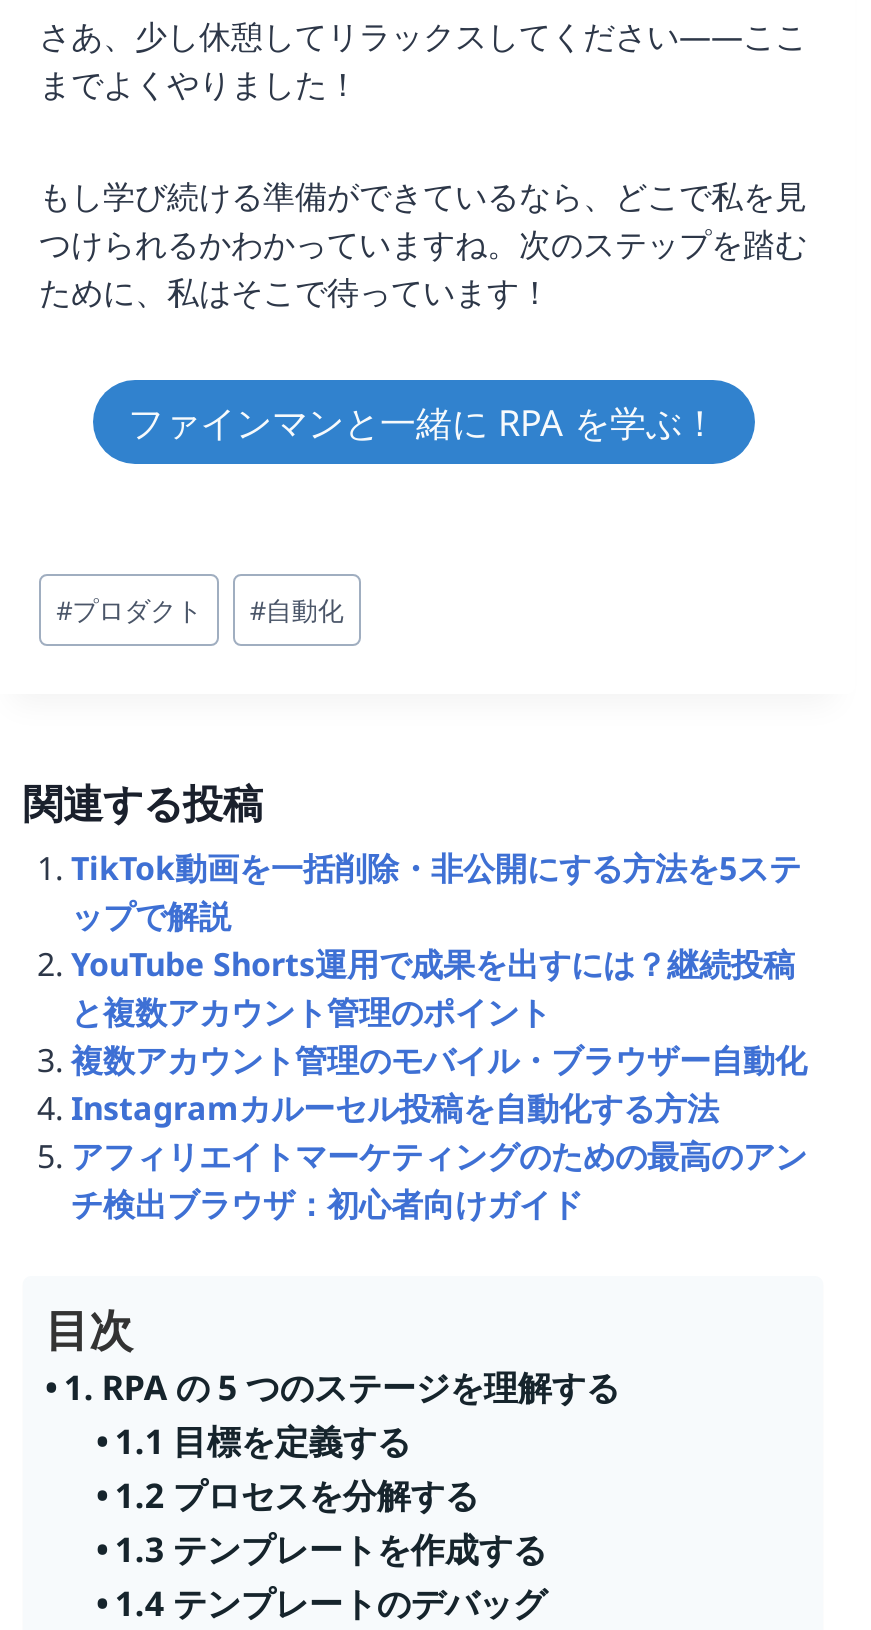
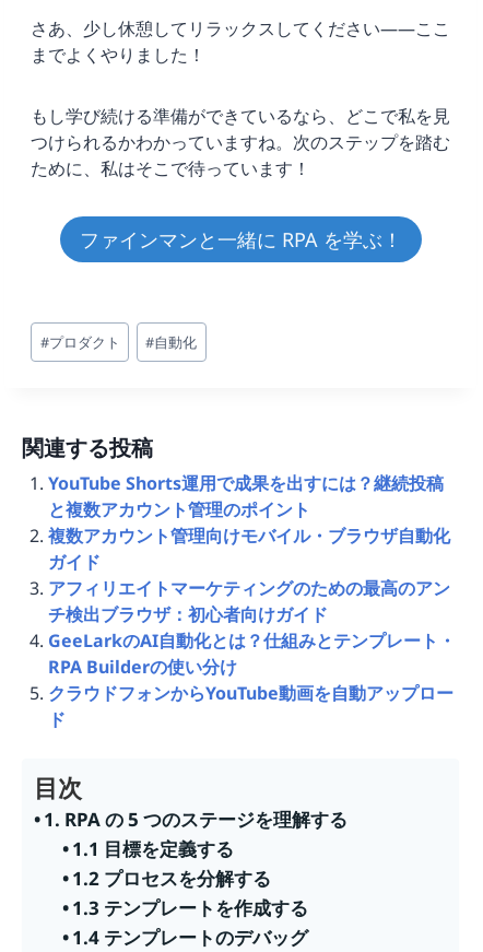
[71,846,801,938] TikTok動画を一括削除・非公開にする方法を5ステ | ップで解説 -> none
moved [71,942,795,1034] -> [48,471,444,521]: YouTube Shorts運用で成果を出すには？継続投稿 | と複数アカウント管理のポイント
[71,1038,807,1130] 複数アカウント管理のモバイル・ブラウザー自動化 | Instagramカルーセル投稿を自動化する方法 -> [48,523,450,574] 複数アカウント管理向けモバイル・ブラウザ自動化 | ガイド
moved [71,1134,807,1226] -> [48,576,450,626]: アフィリエイトマーケティングのための最高のアン | チ検出ブラウザ：初心者向けガイド
none -> [48,628,456,731] GeeLarkのAI自動化とは？仕組みとテンプレート・ | RPA Builderの使い分け | クラウドフォンからYouTube動画を自動アップロー | ド

